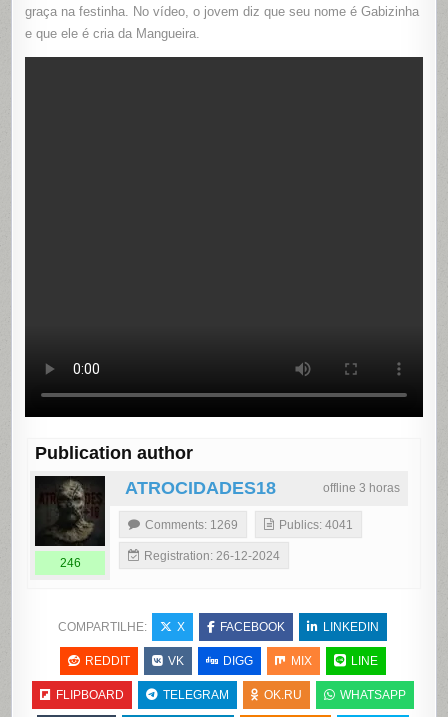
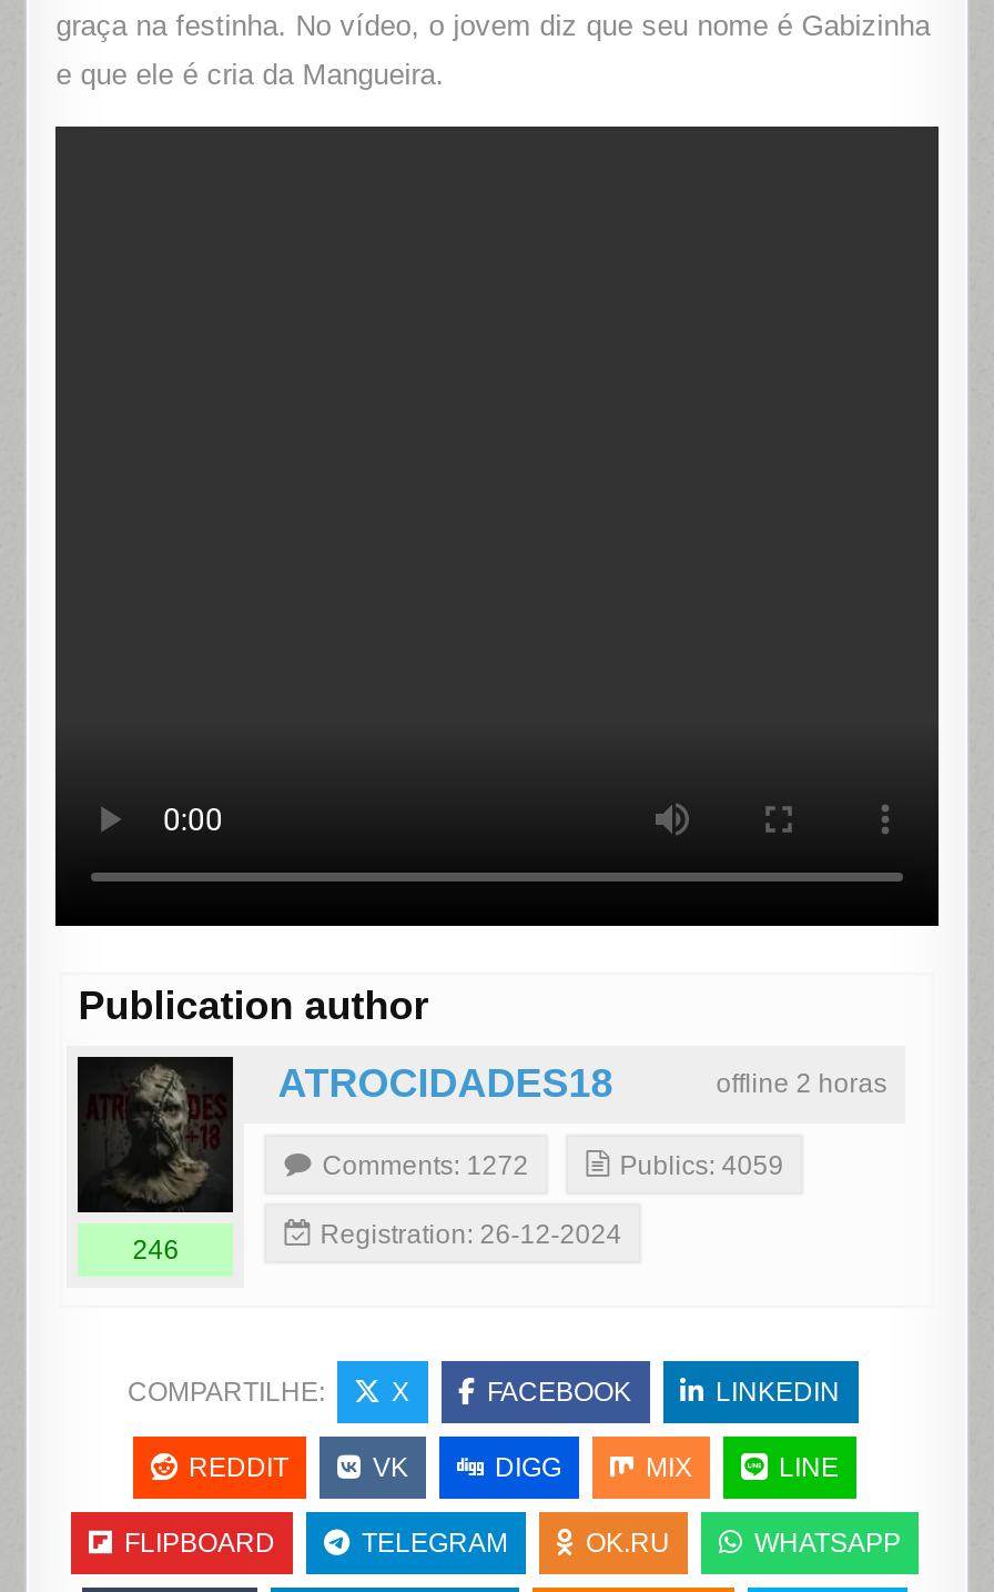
[323,481,400,495] offline 3 horas -> [716,1068,887,1100] offline 2 horas
[145,518,238,532] Comments: 1269 -> [322,1151,529,1182] Comments: 1272
[279,518,353,532] Publics: 4041 -> [619,1151,784,1182] Publics: 4059

